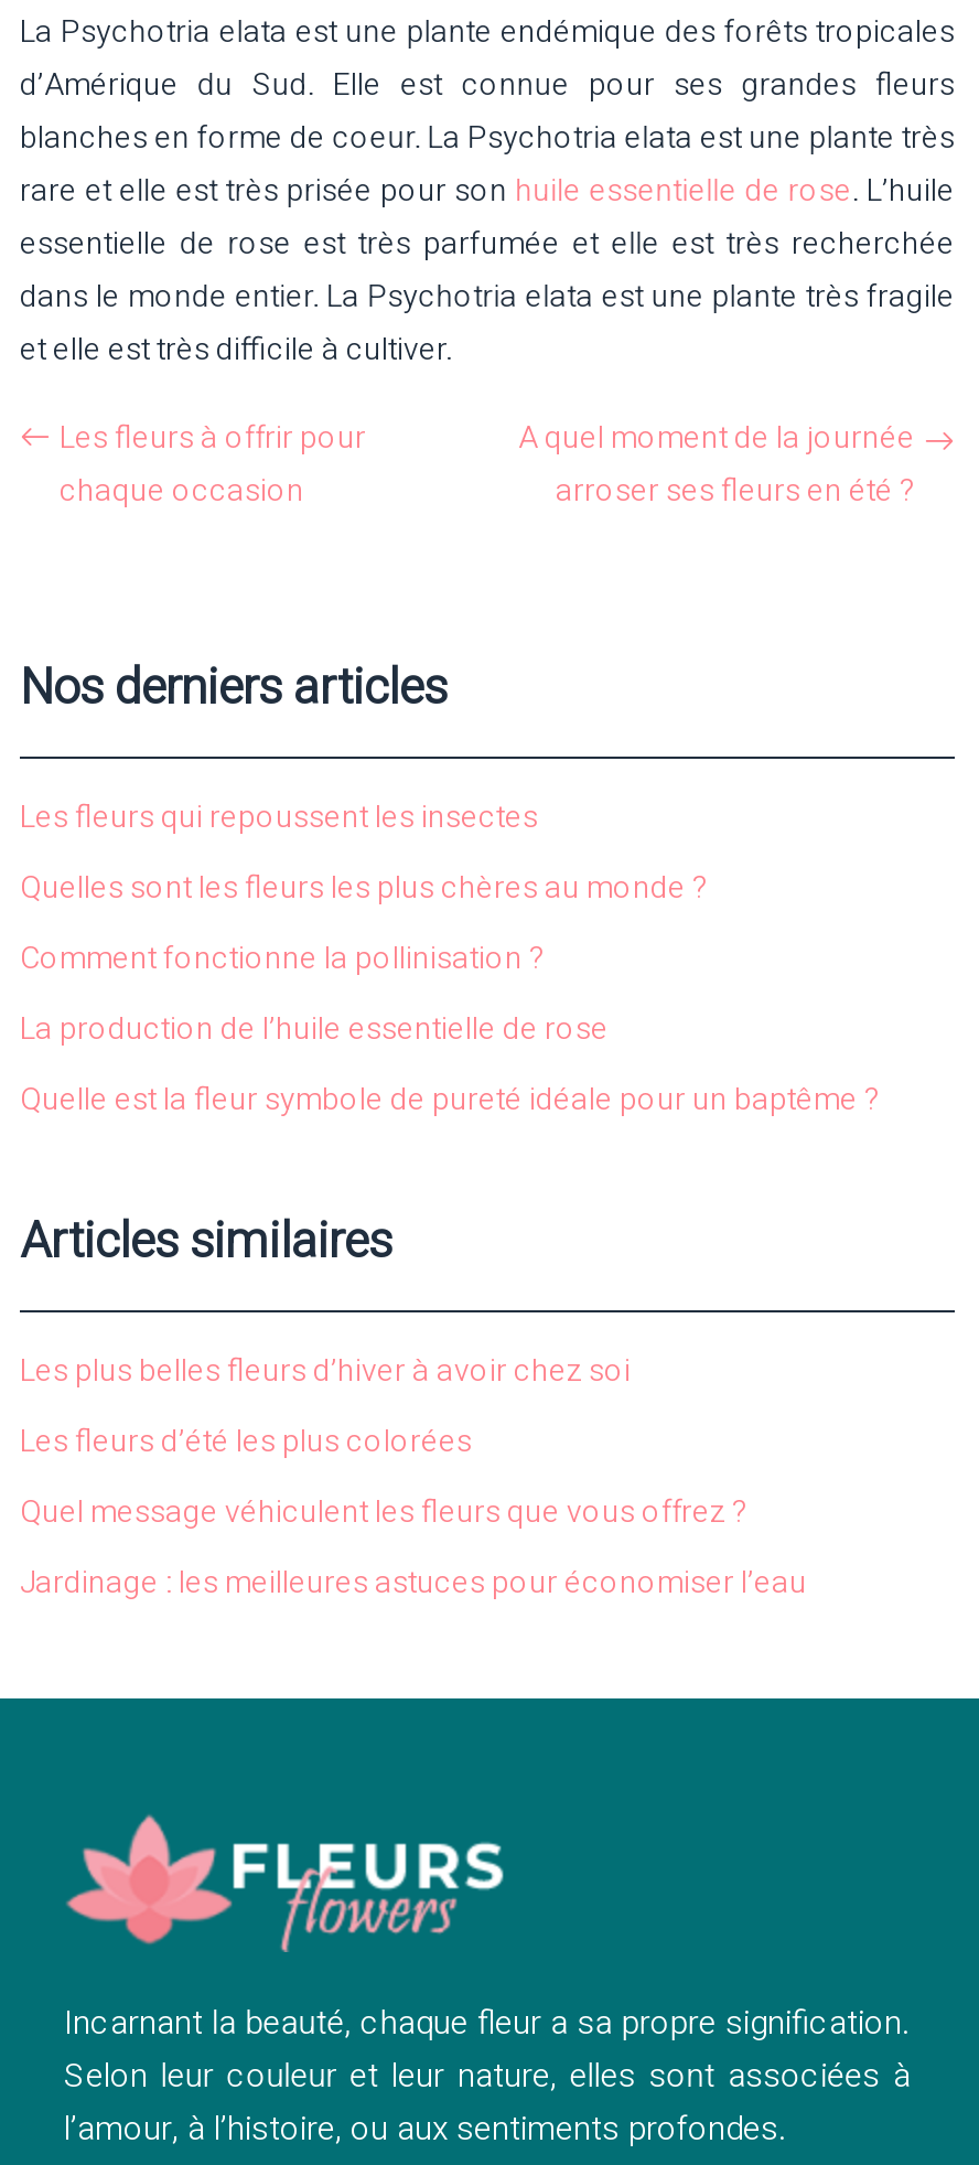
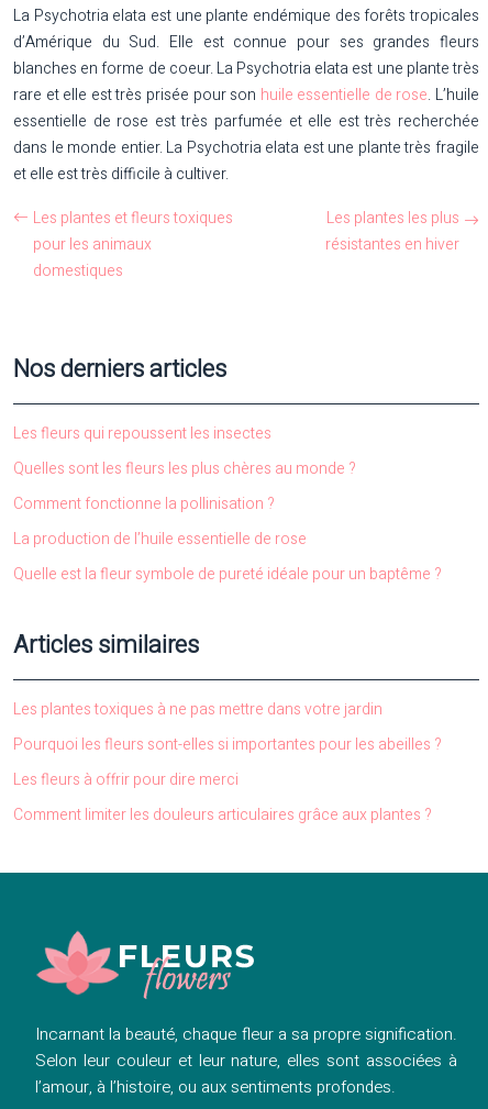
[60,415,366,514] Les fleurs à offrir pour | chaque occasion -> [33,207,233,282] Les plantes et fleurs toxiques | pour les animaux | domestiques
[518,415,915,514] A quel moment de la journée | arroser ses fleurs en été ? -> [325,207,459,256] Les plantes les plus | résistantes en hiver
[20,1348,631,1394] Les plus belles fleurs d’hiver à avoir chez soi -> [13,698,382,721] Les plantes toxiques à ne pas mettre dans votre jardin
[20,1418,472,1465] Les fleurs d’été les plus colorées -> [13,733,442,756] Pourquoi les fleurs sont-elles si importantes pour les abeilles ?
[20,1489,747,1535] Quel message véhiculent les fleurs que vous offrez ? -> [13,768,239,791] Les fleurs à offrir pour dire merci
[20,1560,807,1606] Jardinage : les meilleures astuces pour économiser l’eau -> [13,803,432,827] Comment limiter les douleurs articulaires grâce aux plantes ?

